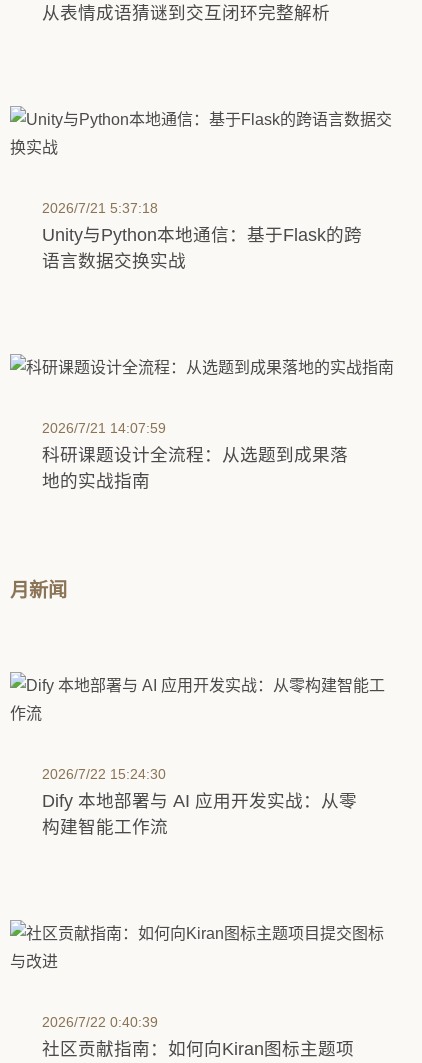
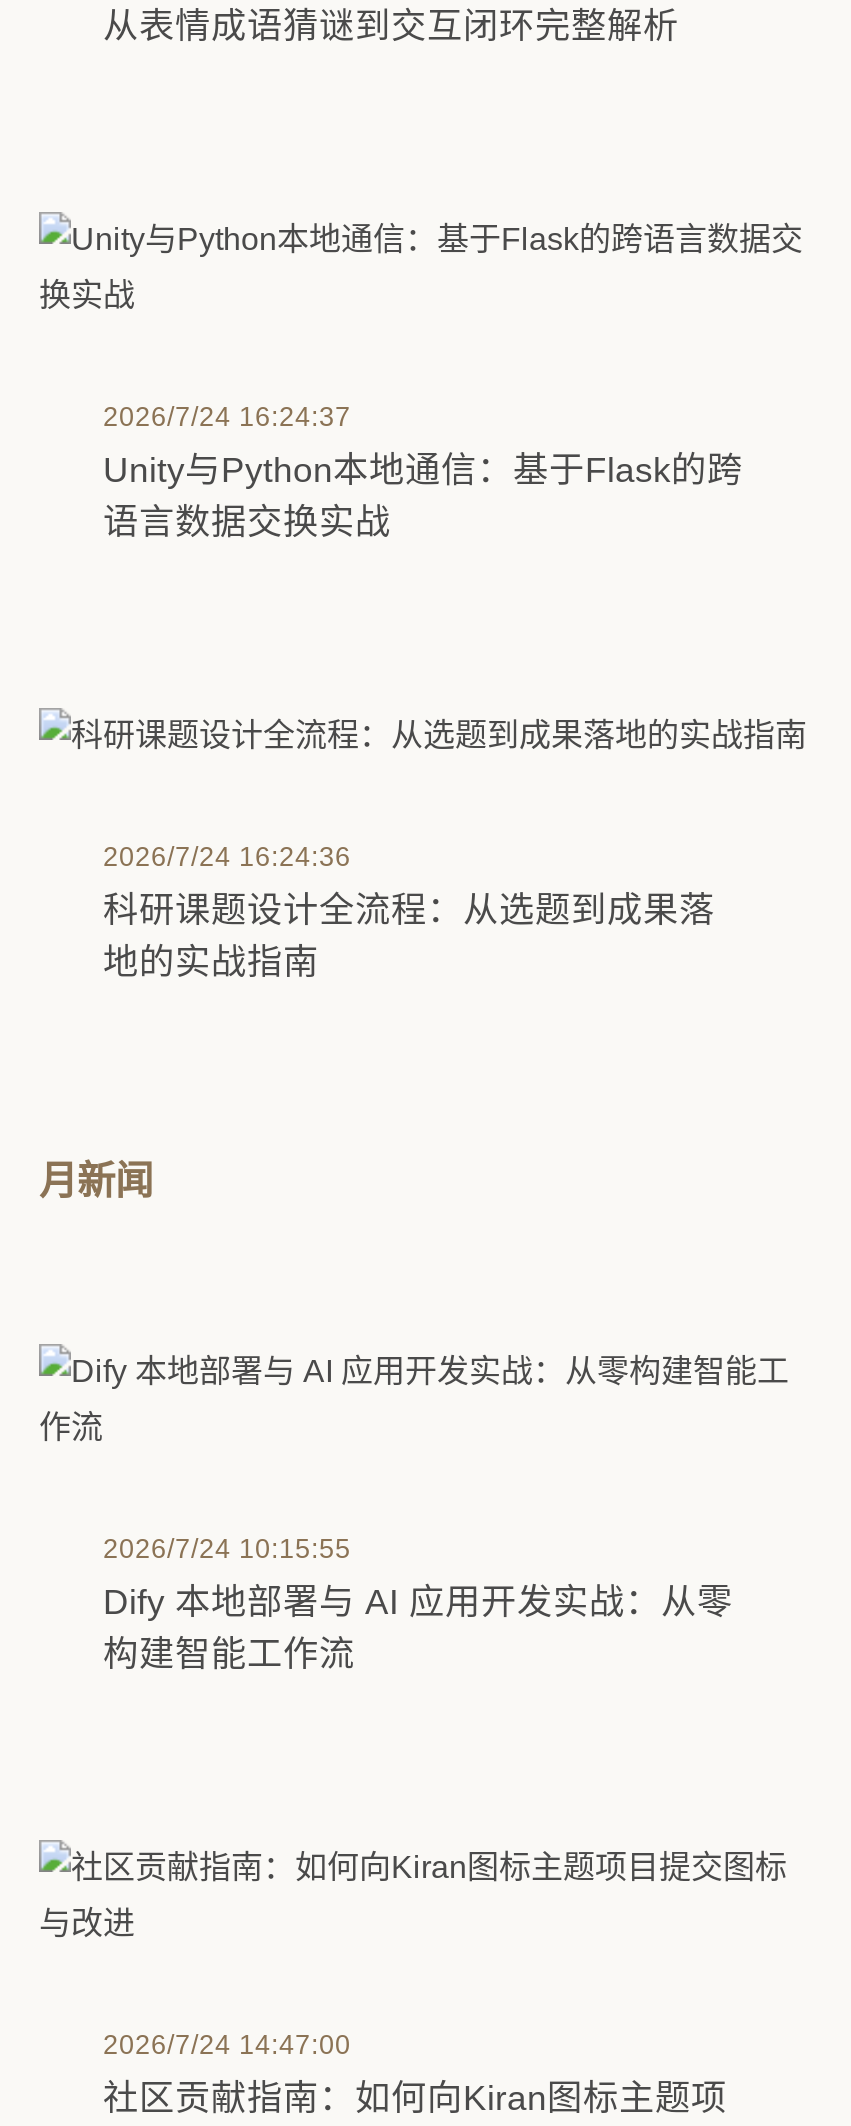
[42,201,158,216] 2026/7/21 5:37:18 -> [103,402,351,432] 2026/7/24 16:24:37
[42,421,166,436] 2026/7/21 14:07:59 -> [103,842,351,872] 2026/7/24 16:24:36
[42,767,166,782] 2026/7/22 15:24:30 -> [103,1534,351,1564] 2026/7/24 10:15:55
[42,1015,158,1030] 2026/7/22 0:40:39 -> [103,2030,351,2060] 2026/7/24 14:47:00

